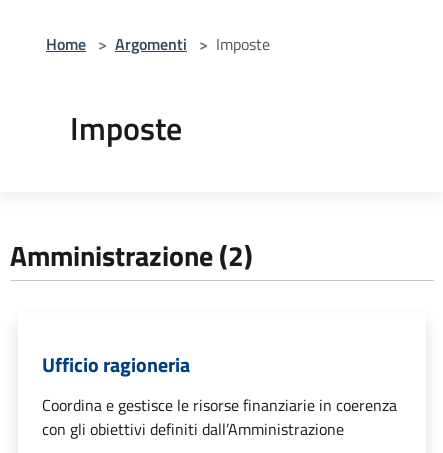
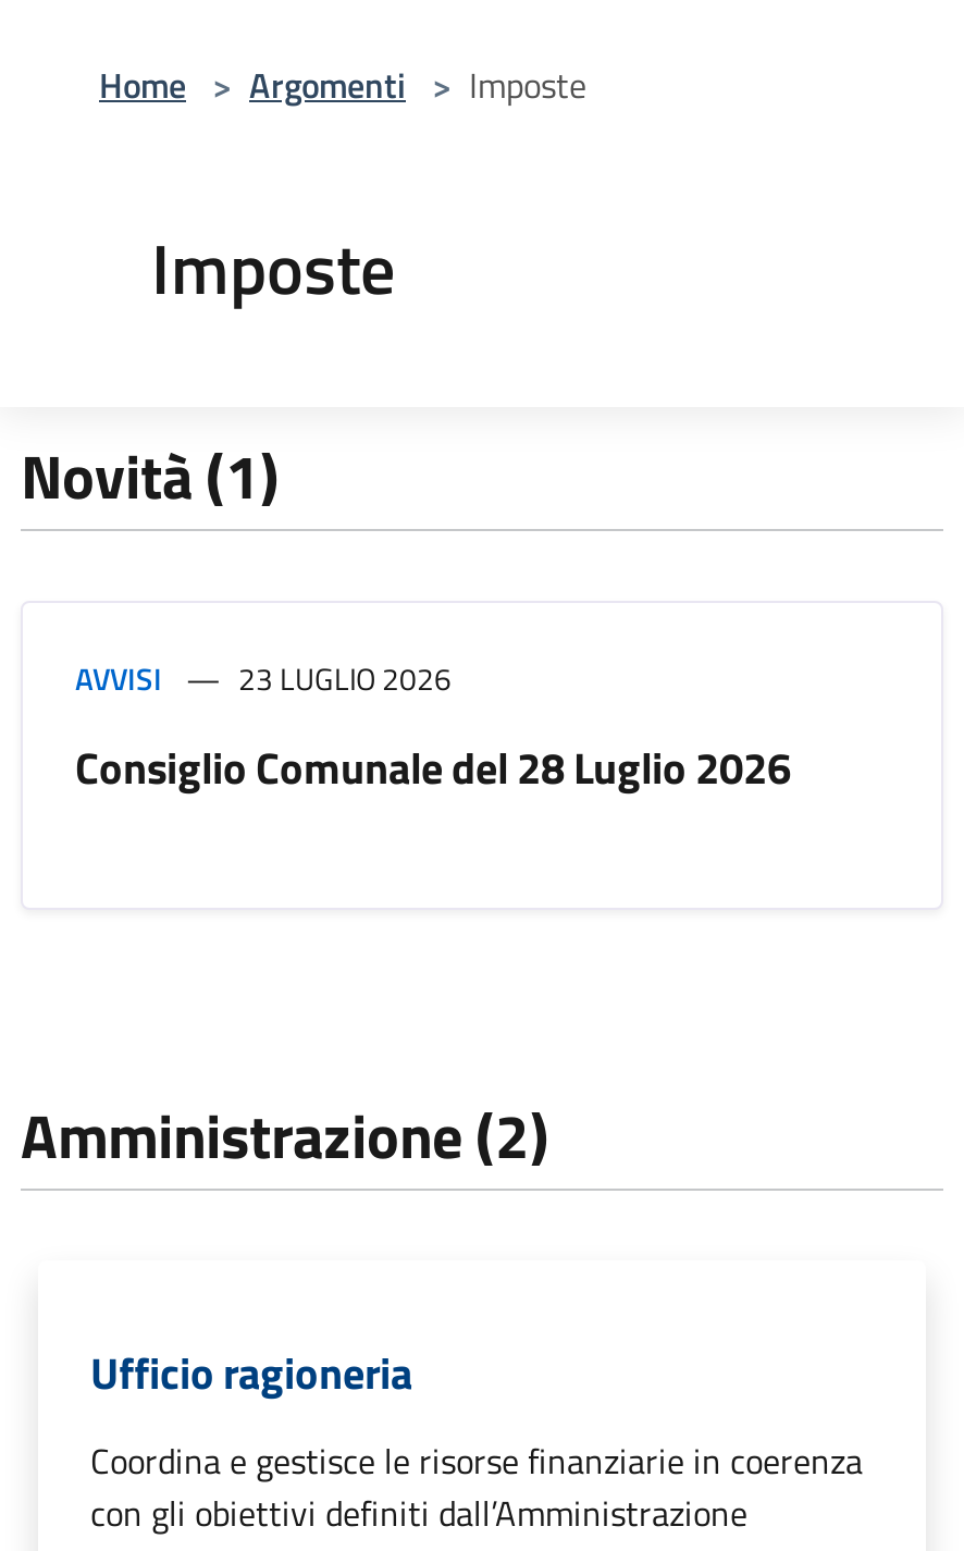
none -> [21,428,791,800] Novità (1) | AVVISI | 23 LUGLIO 2026 | Consiglio Comunale del 28 Luglio 2026

